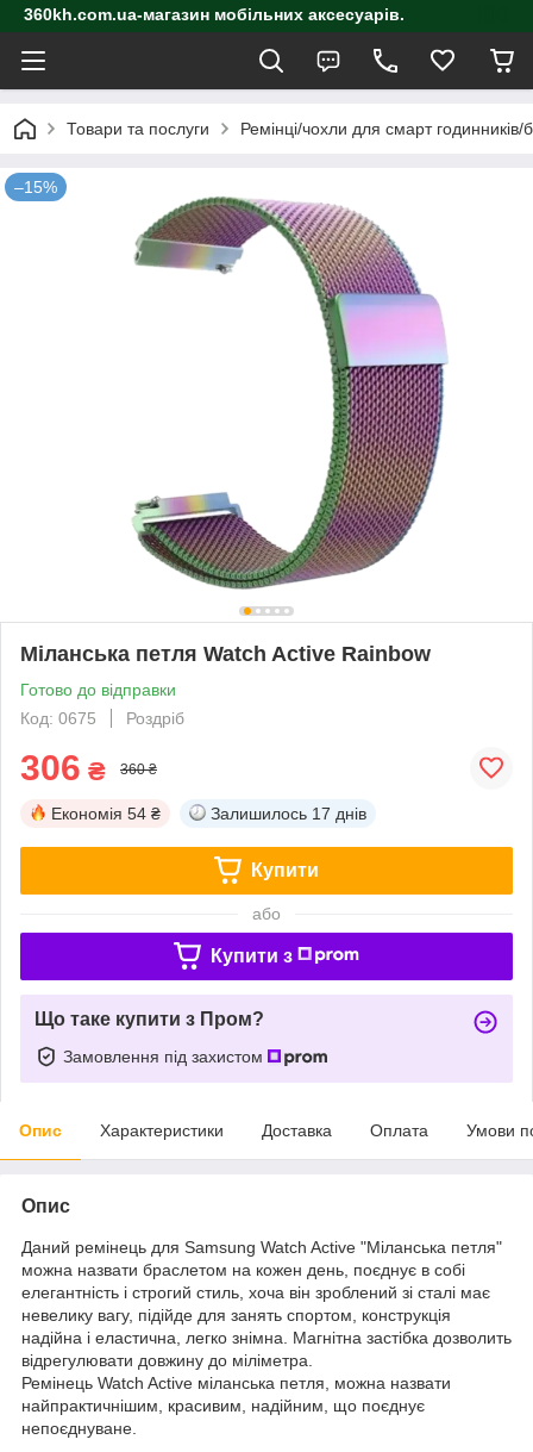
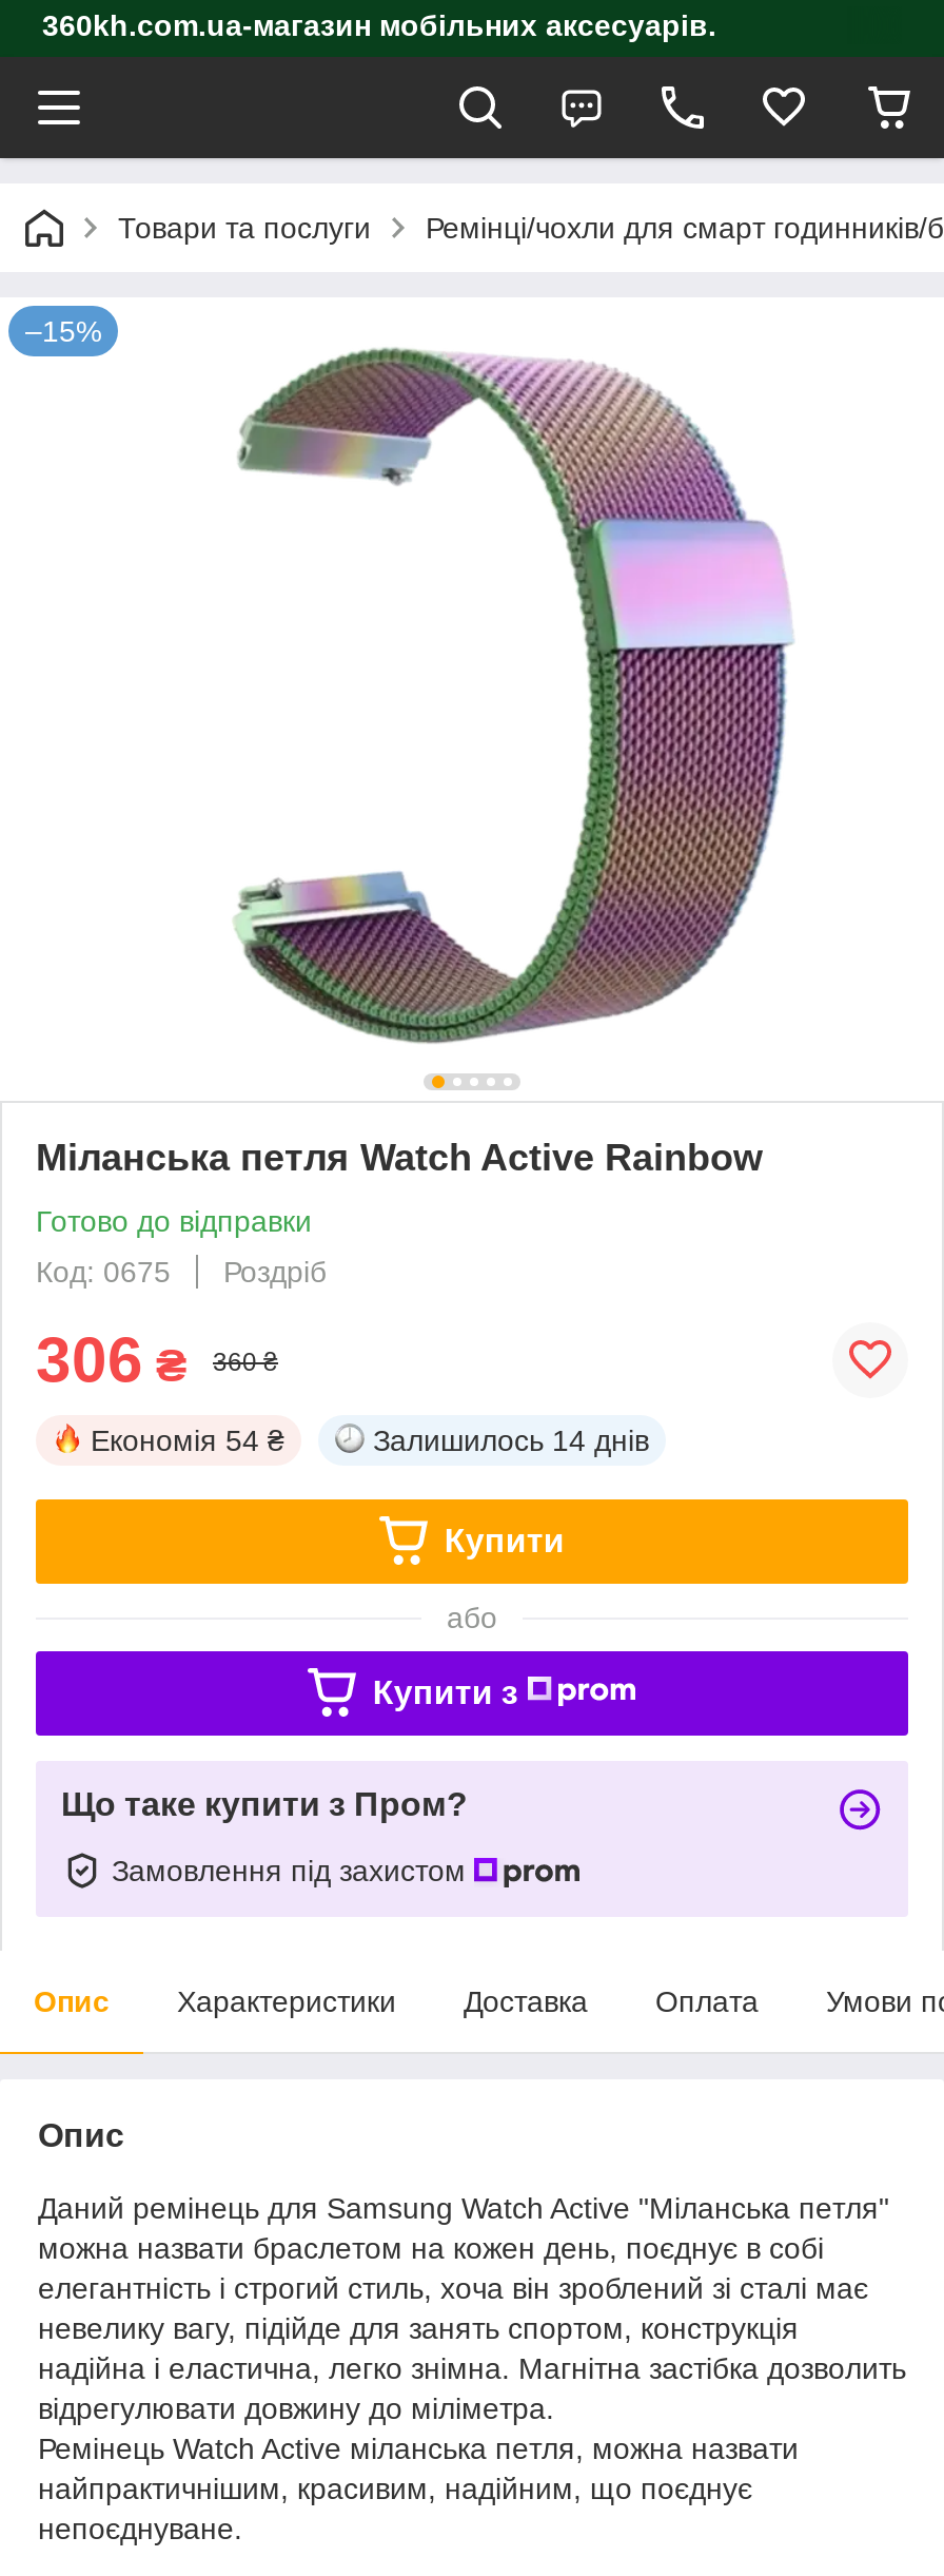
[211,804,366,823] Залишилось 17 днів -> [373,1423,649,1457] Залишилось 14 днів

